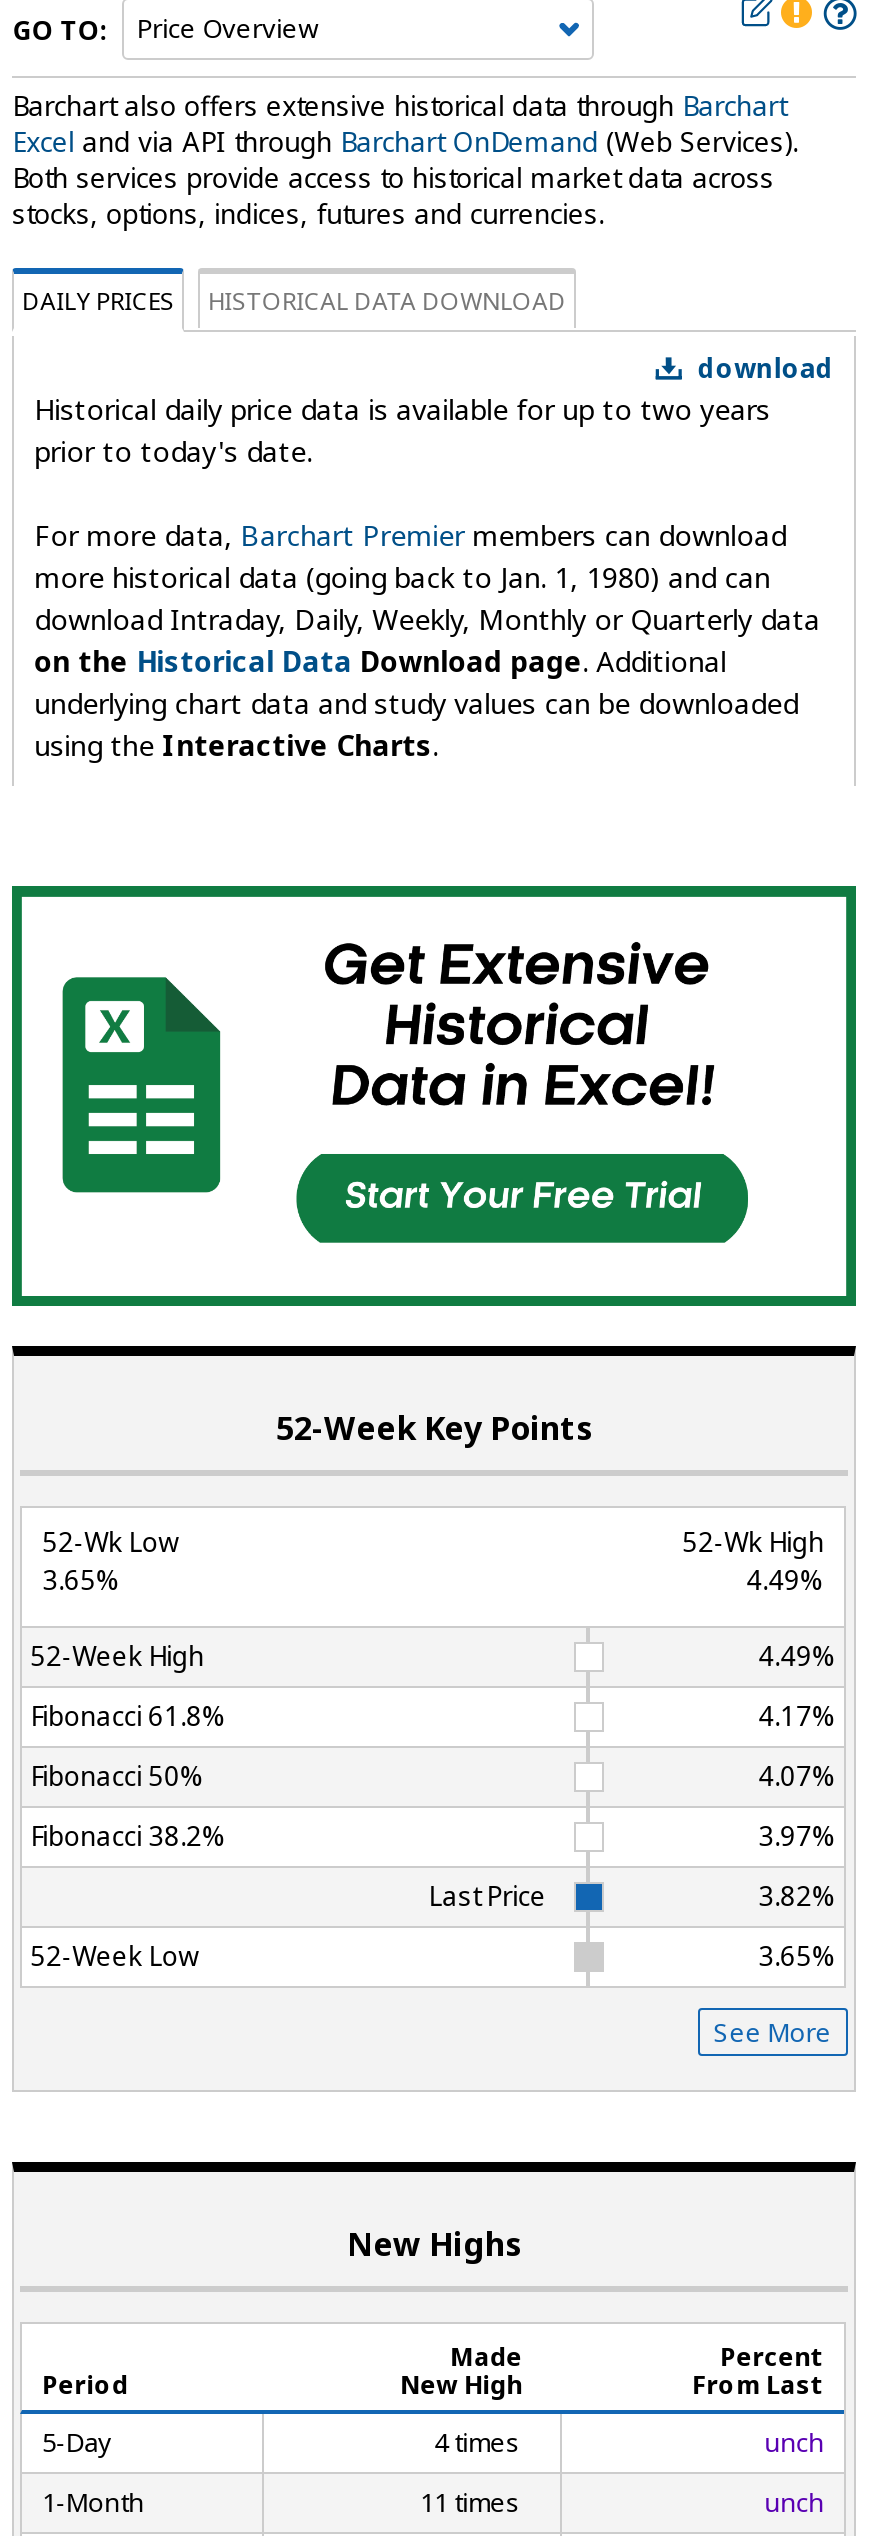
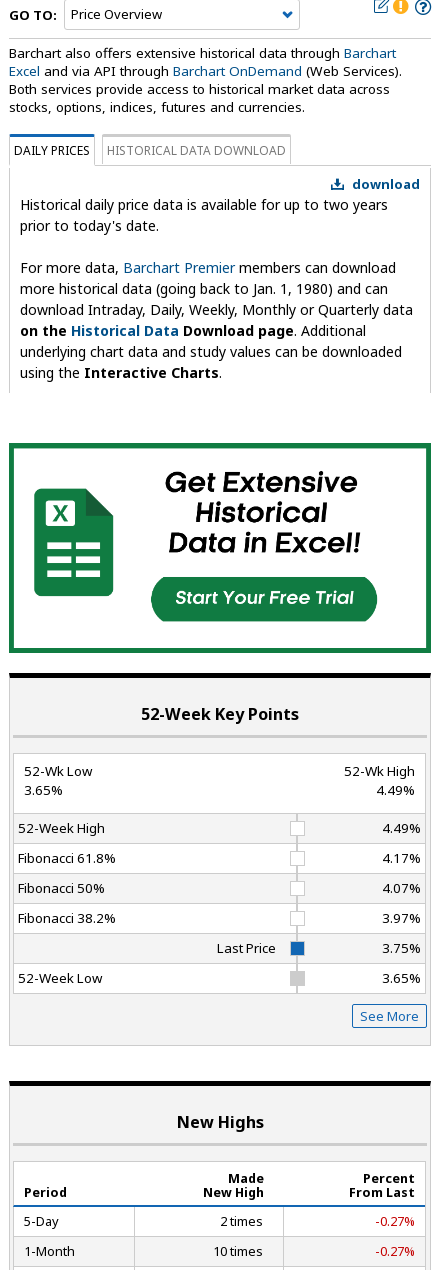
[758,1878,836,1914] 3.82% -> [382,939,421,957] 3.75%
[434,2424,824,2460] 4 times | unch -> [220,1212,415,1230] 2 times | -0.27%
[420,2484,824,2520] 11 times | unch -> [213,1242,415,1260] 10 times | -0.27%

